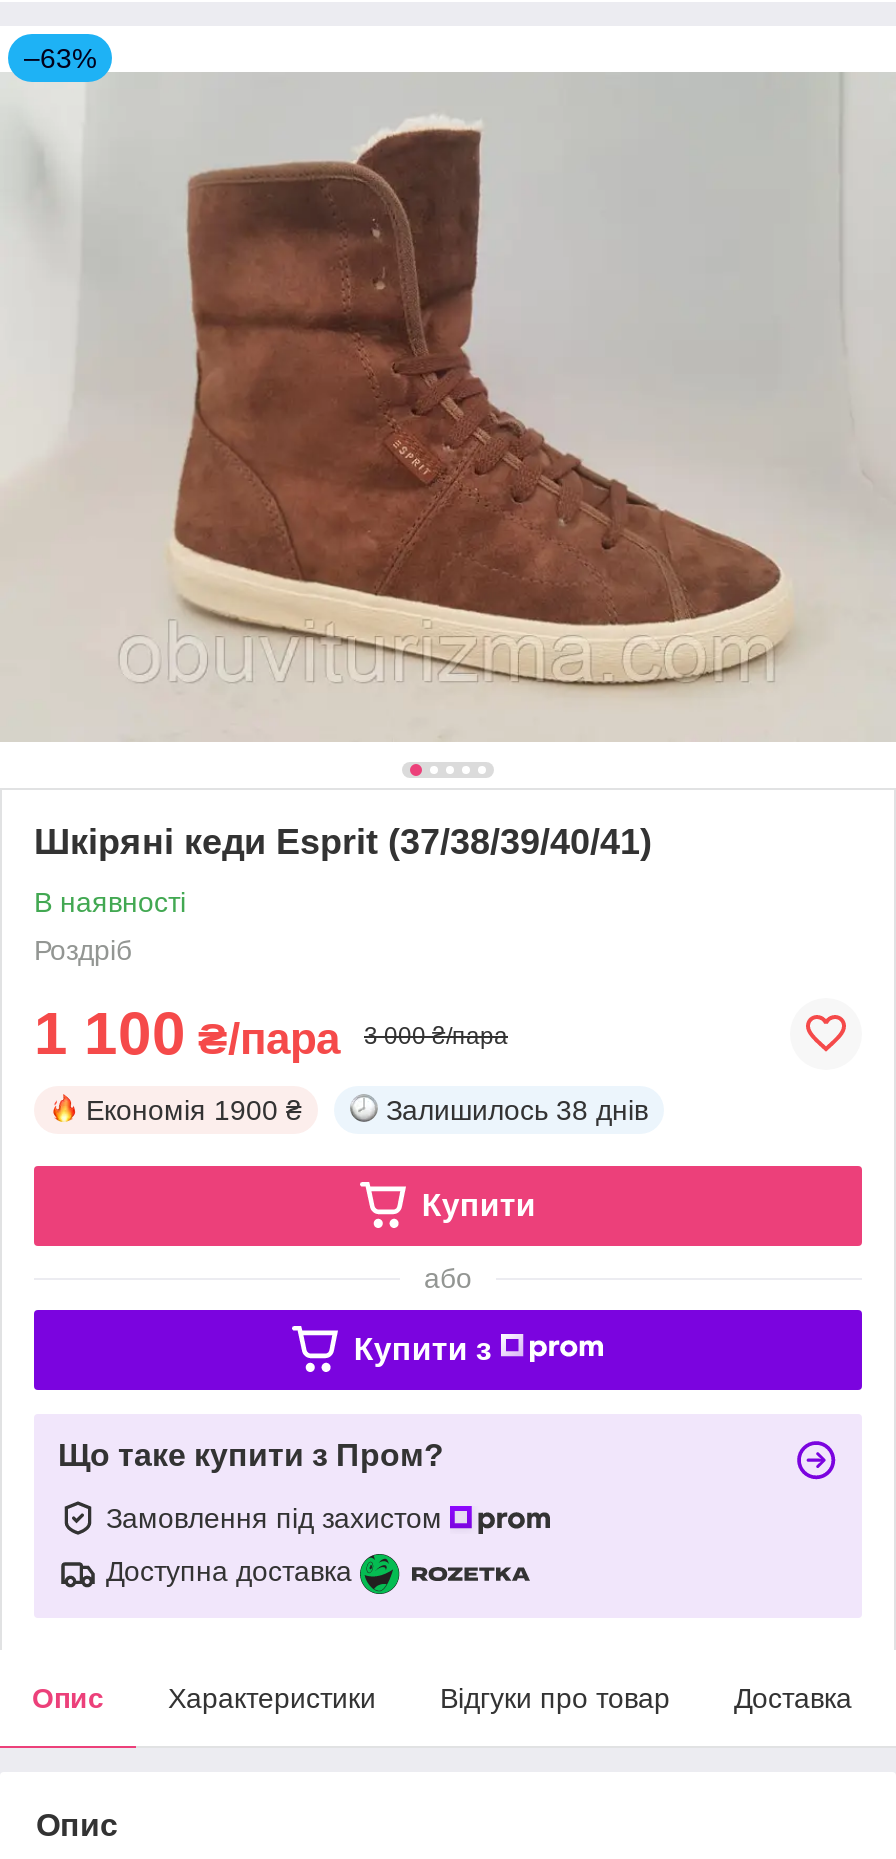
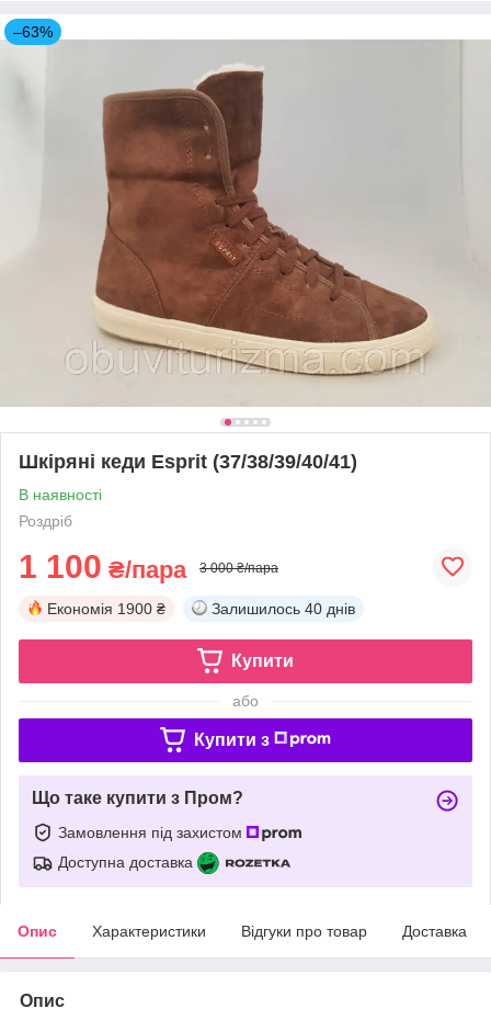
[386,1094,648,1126] Залишилось 38 днів -> [212,600,355,617] Залишилось 40 днів

